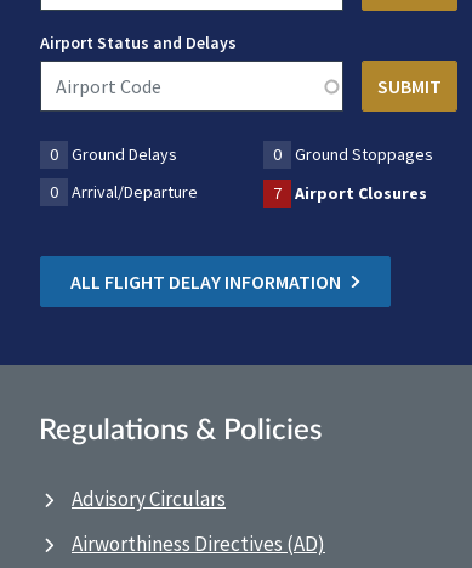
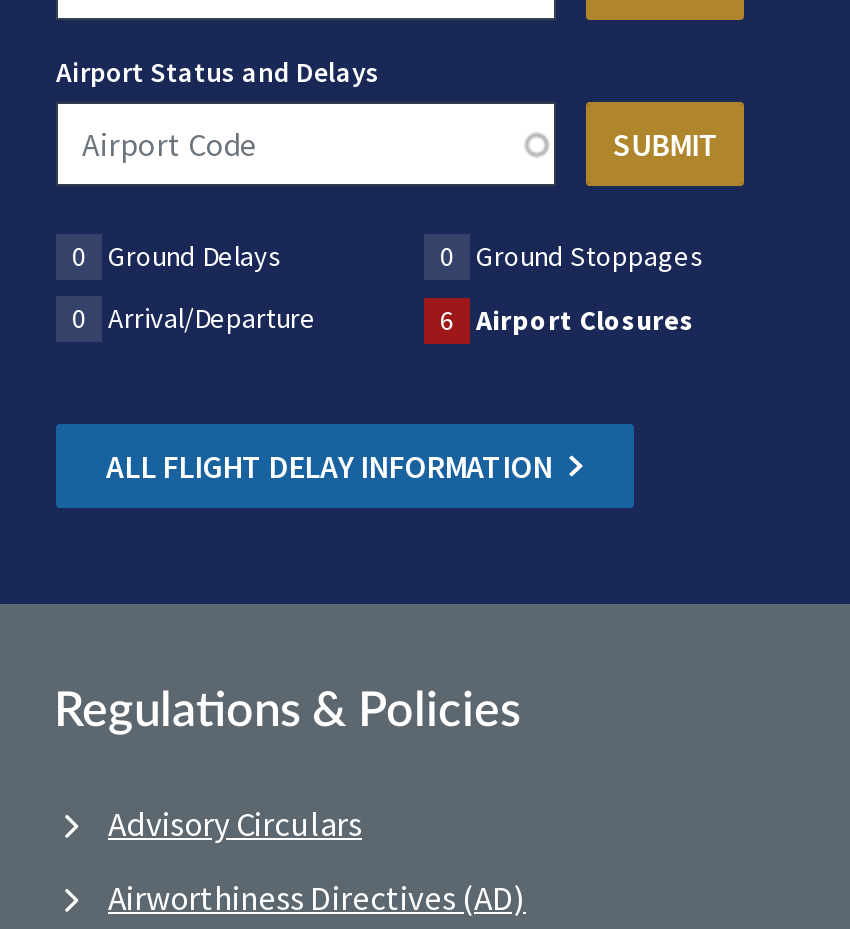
[273,182,427,204] 7 Airport Closures -> [440,302,694,338] 6 Airport Closures

